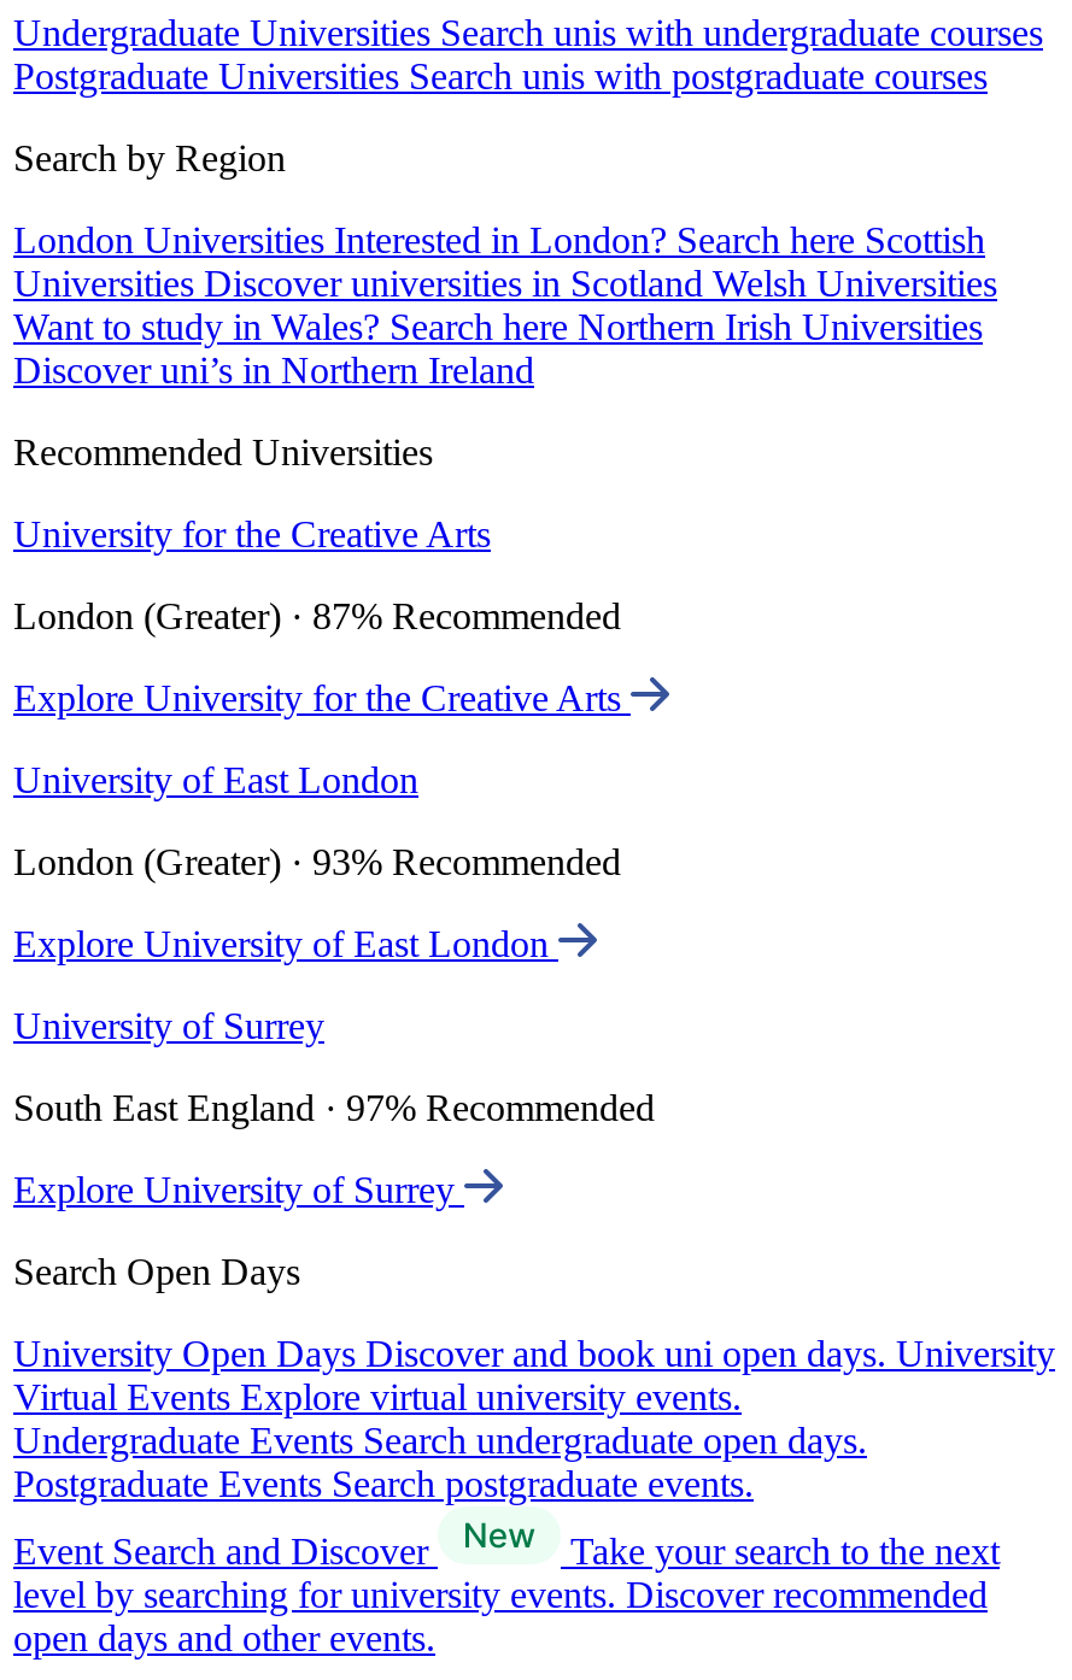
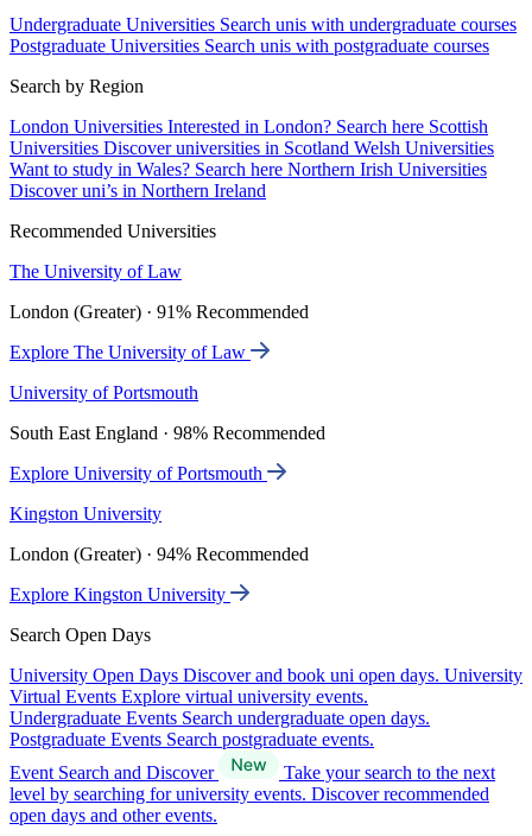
[13,514,491,555] University for the Creative Arts -> [9,261,182,282] The University of Law
[13,596,621,637] London (Greater) · 87% Recommended -> [9,302,309,322] London (Greater) · 91% Recommended
[13,678,631,719] Explore University for the Creative Arts -> [9,342,251,362] Explore The University of Law
[13,759,418,800] University of East London -> [9,382,198,403] University of Portsmouth
[13,841,621,882] London (Greater) · 93% Recommended -> [9,423,325,443] South East England · 98% Recommended
[13,923,558,964] Explore University of East London -> [9,463,267,483] Explore University of Portsmouth
[13,1005,324,1046] University of Surrey -> [9,504,161,524] Kingston University
[13,1087,655,1128] South East England · 97% Recommended -> [9,544,309,564] London (Greater) · 94% Recommended
[13,1169,464,1210] Explore University of Surrey -> [9,584,230,605] Explore Kingston University

